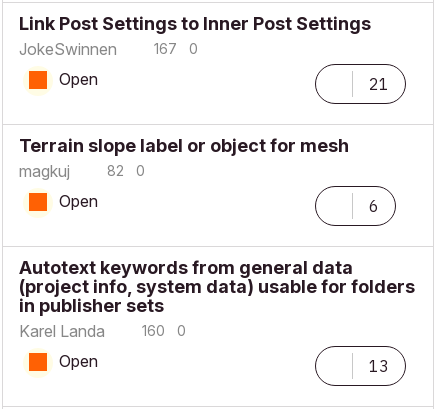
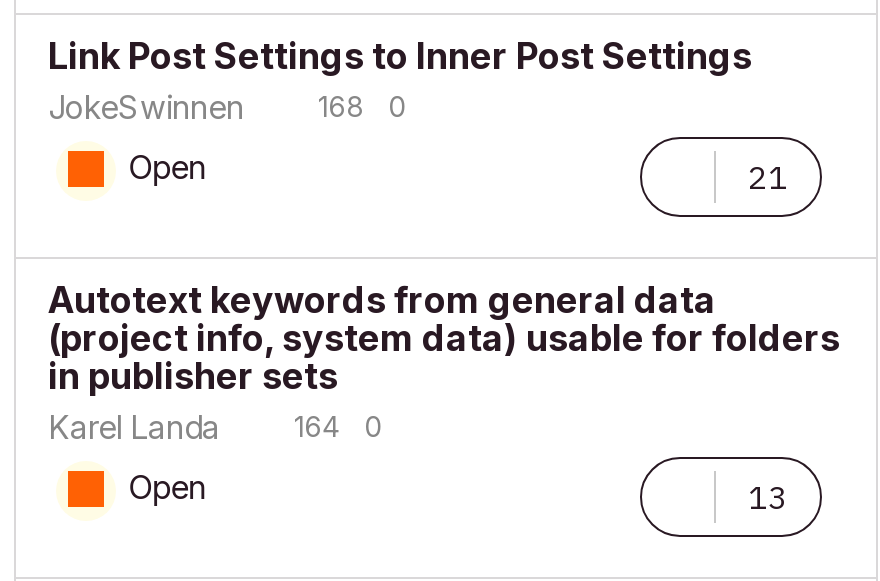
[154,40,198,57] 167 0 -> [318,89,406,123] 168 0
[19,135,379,216] Terrain slope label or object for mesh | magkuj | 82 | 0 | Open | 6 -> none
[142,322,186,339] 160 0 -> [294,409,382,443] 164 0

